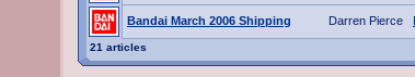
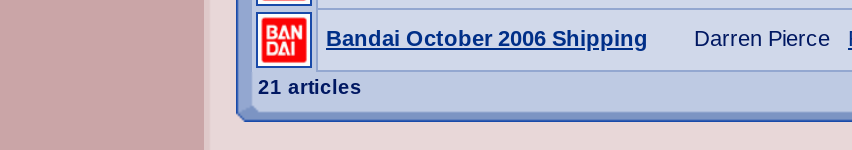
[127,14,291,27] Bandai March 2006 Shipping -> [326,26,648,50] Bandai October 2006 Shipping

